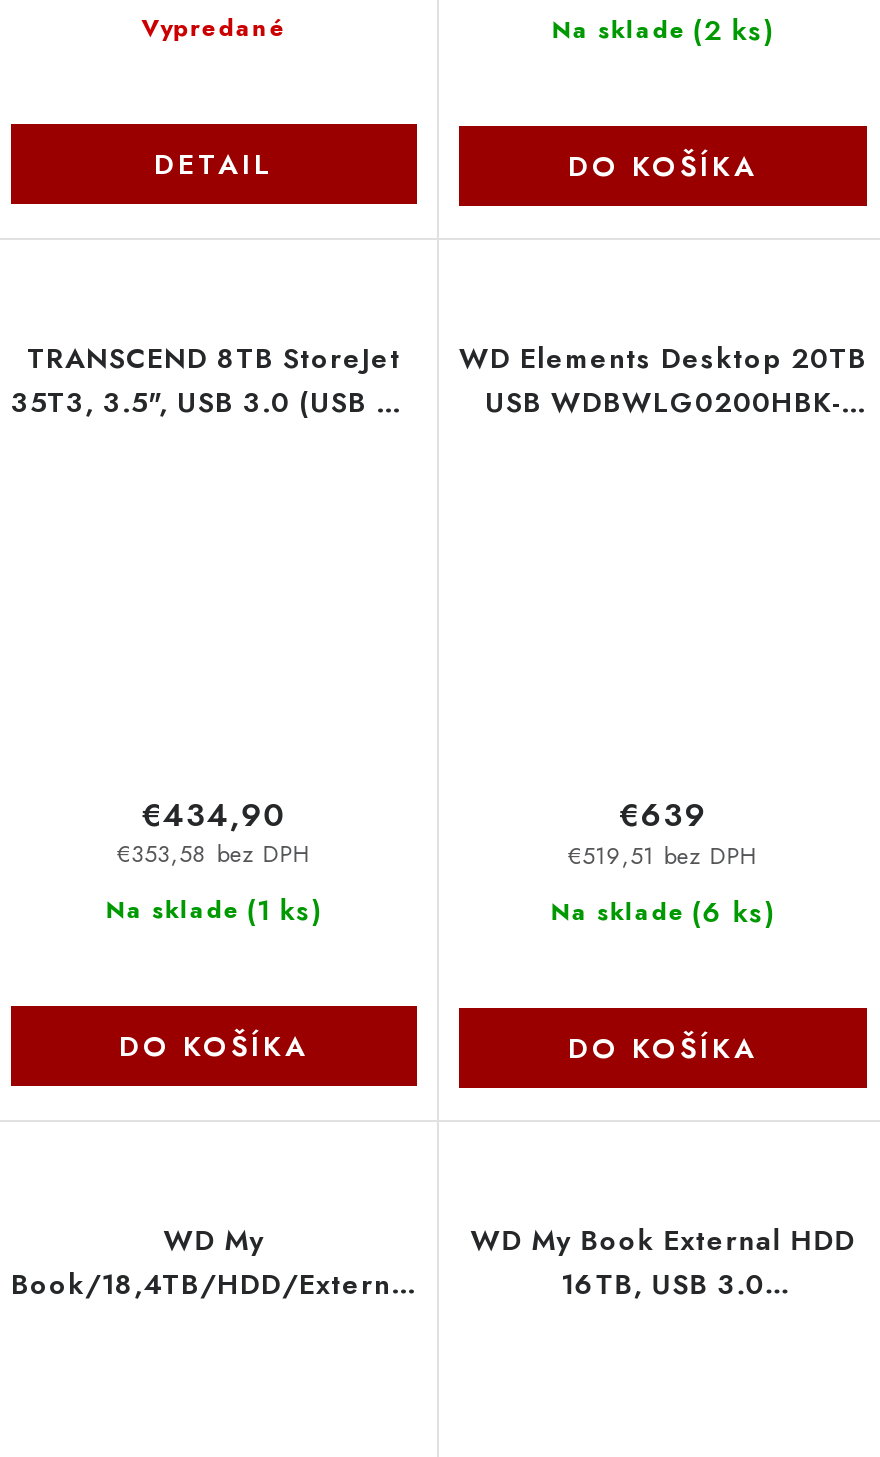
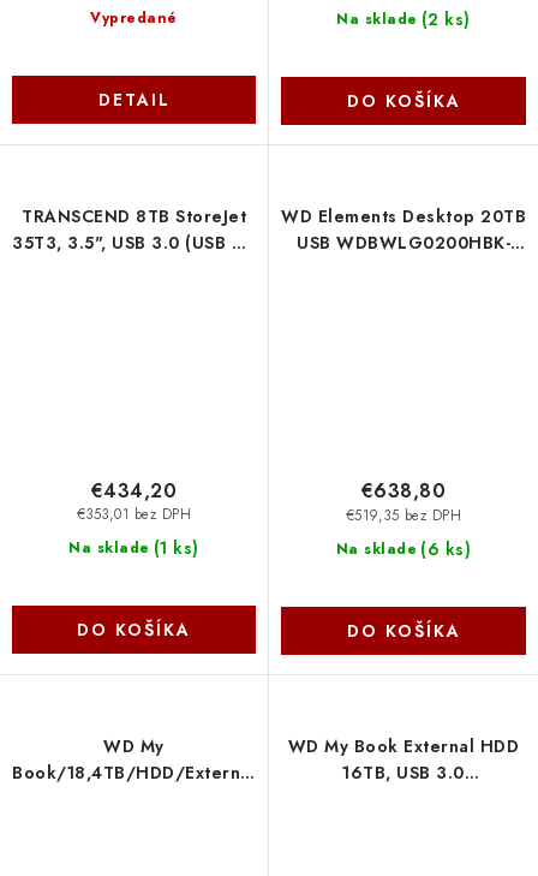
[141,791,287,837] €434,90 -> [91,477,177,504] €434,20
[619,793,707,839] €639 -> [361,477,446,505] €638,80
[117,838,311,870] €353,58 bez DPH -> [77,505,191,524] €353,01 bez DPH
[567,840,759,872] €519,51 bez DPH -> [346,506,461,525] €519,35 bez DPH

